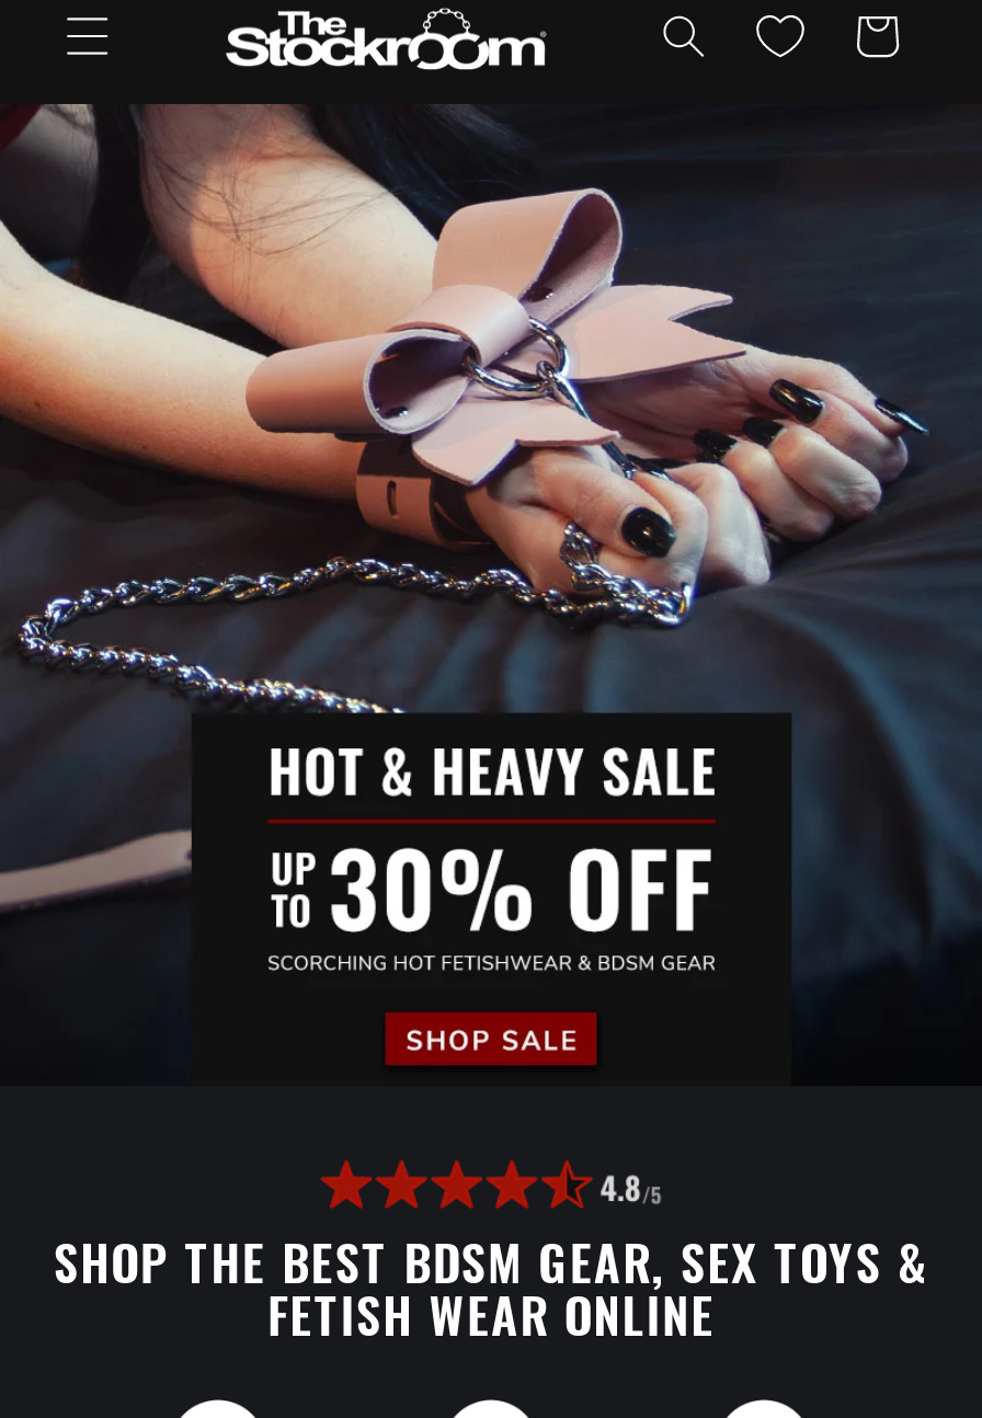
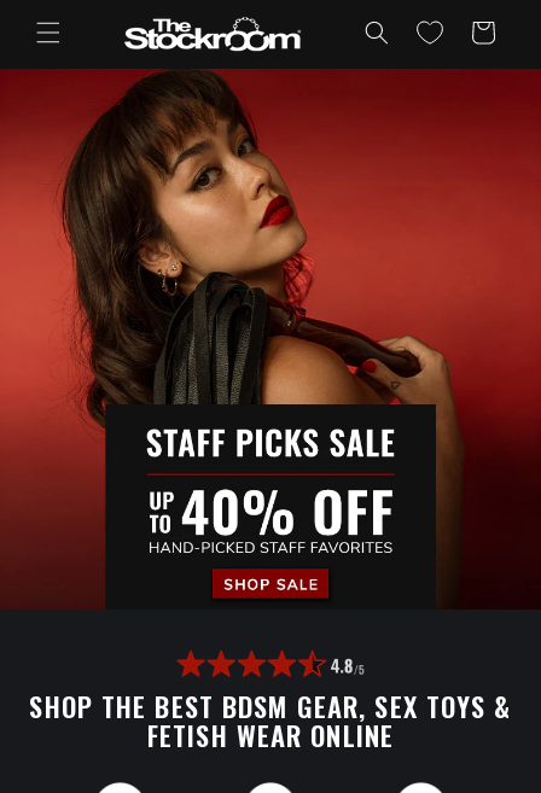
[7,102,975,1082] [image] -> [4,69,537,610] [image]

